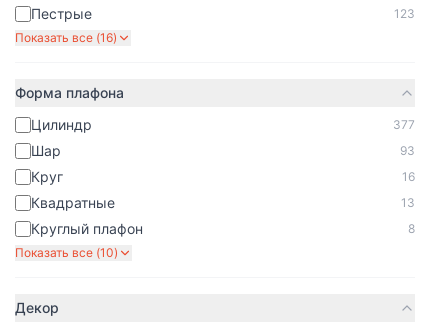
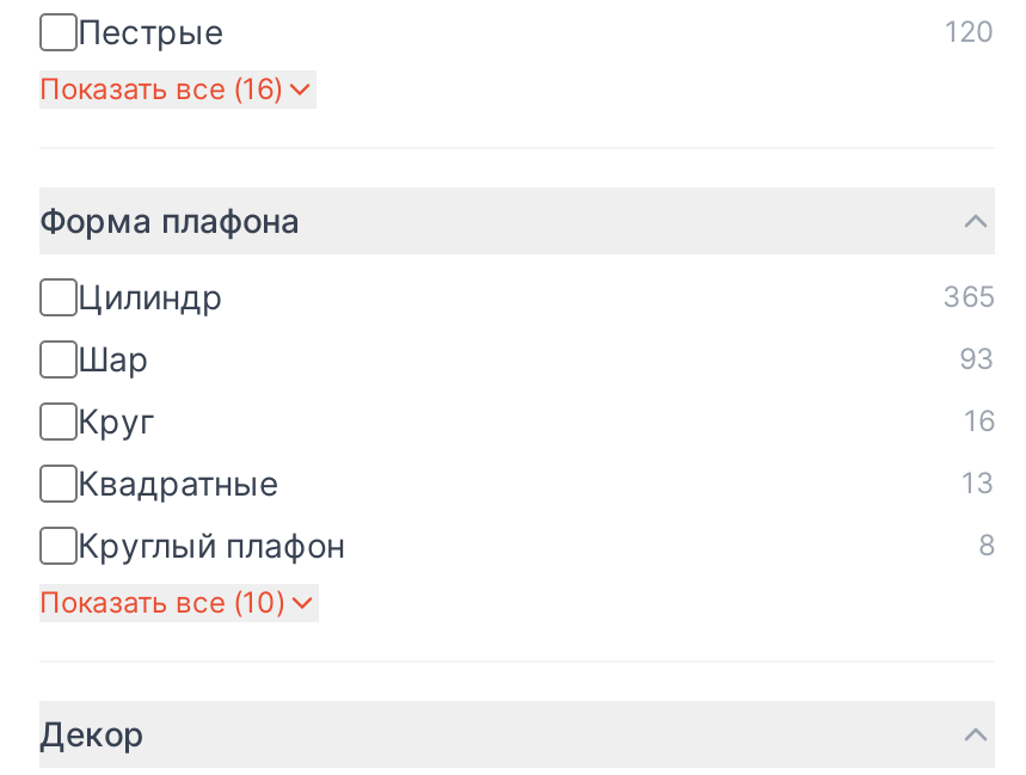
[394,6,415,21] 123 -> [945,13,995,49] 120
[393,117,415,132] 377 -> [942,278,995,314] 365

